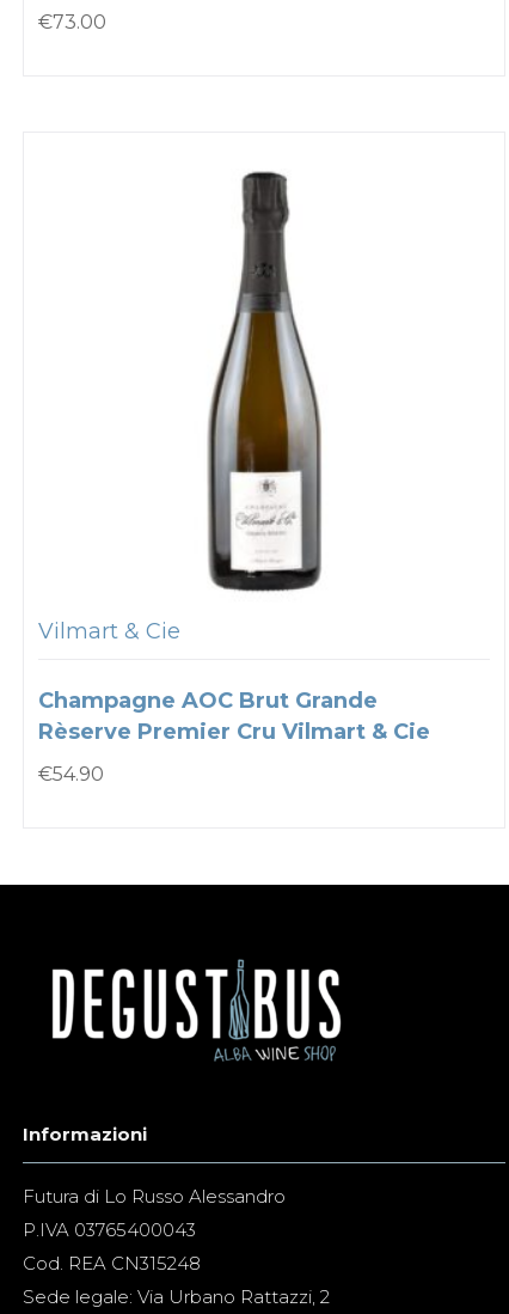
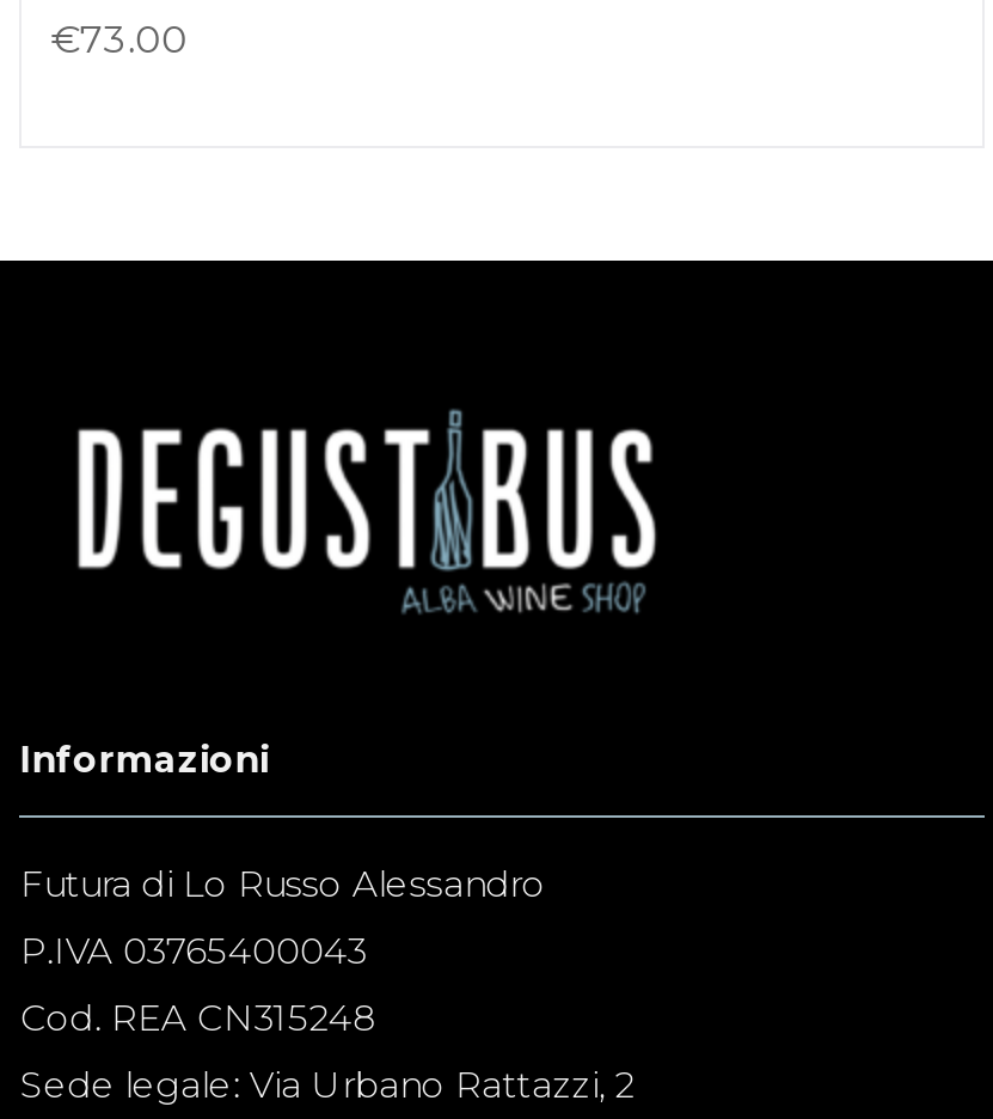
[39,171,431,786] [image] | Vilmart & Cie | Champagne AOC Brut Grande | Rèserve Premier Cru Vilmart & Cie | €54.90 -> none

